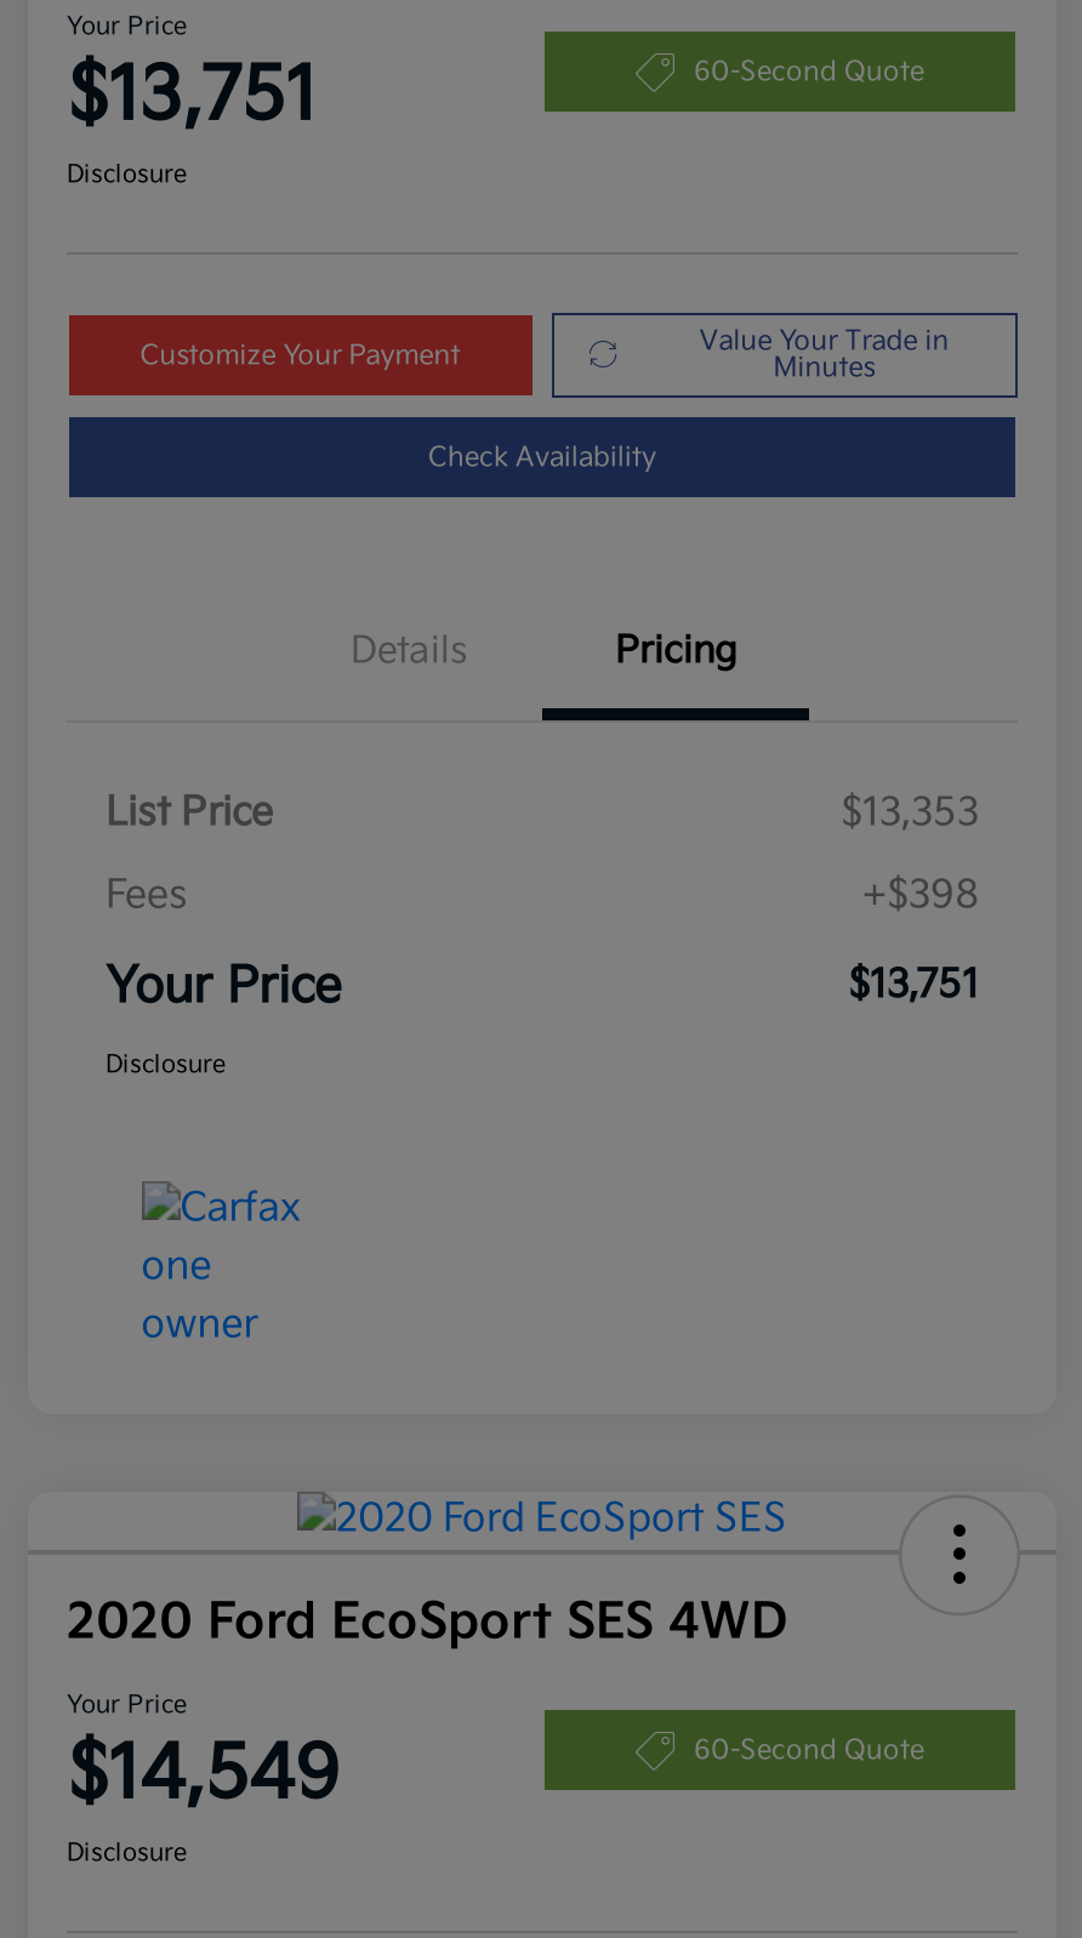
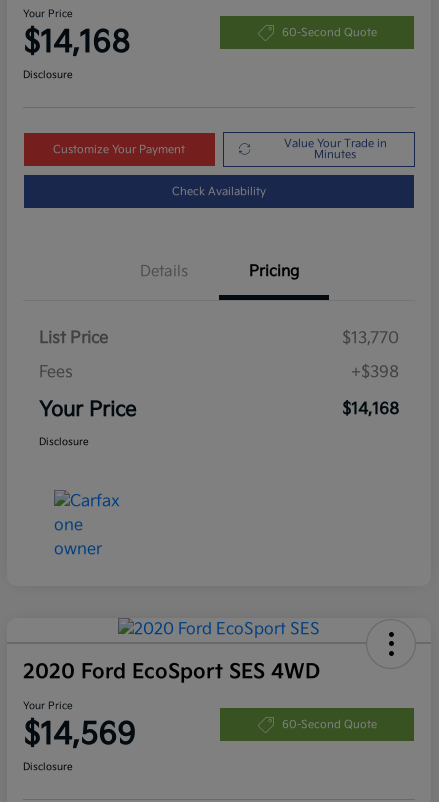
[67,53,317,140] $13,751 -> [23,25,130,61] $14,168
[841,790,979,836] $13,353 -> [342,329,399,348] $13,770
[848,962,979,1009] $13,751 -> [342,400,399,419] $14,168
[67,1731,341,1819] $14,549 -> [23,717,136,753] $14,569

